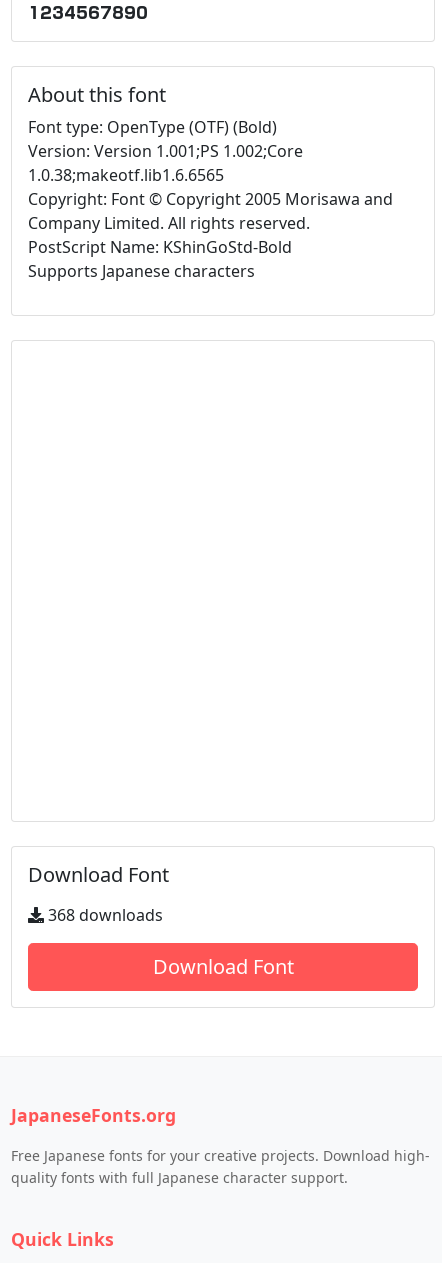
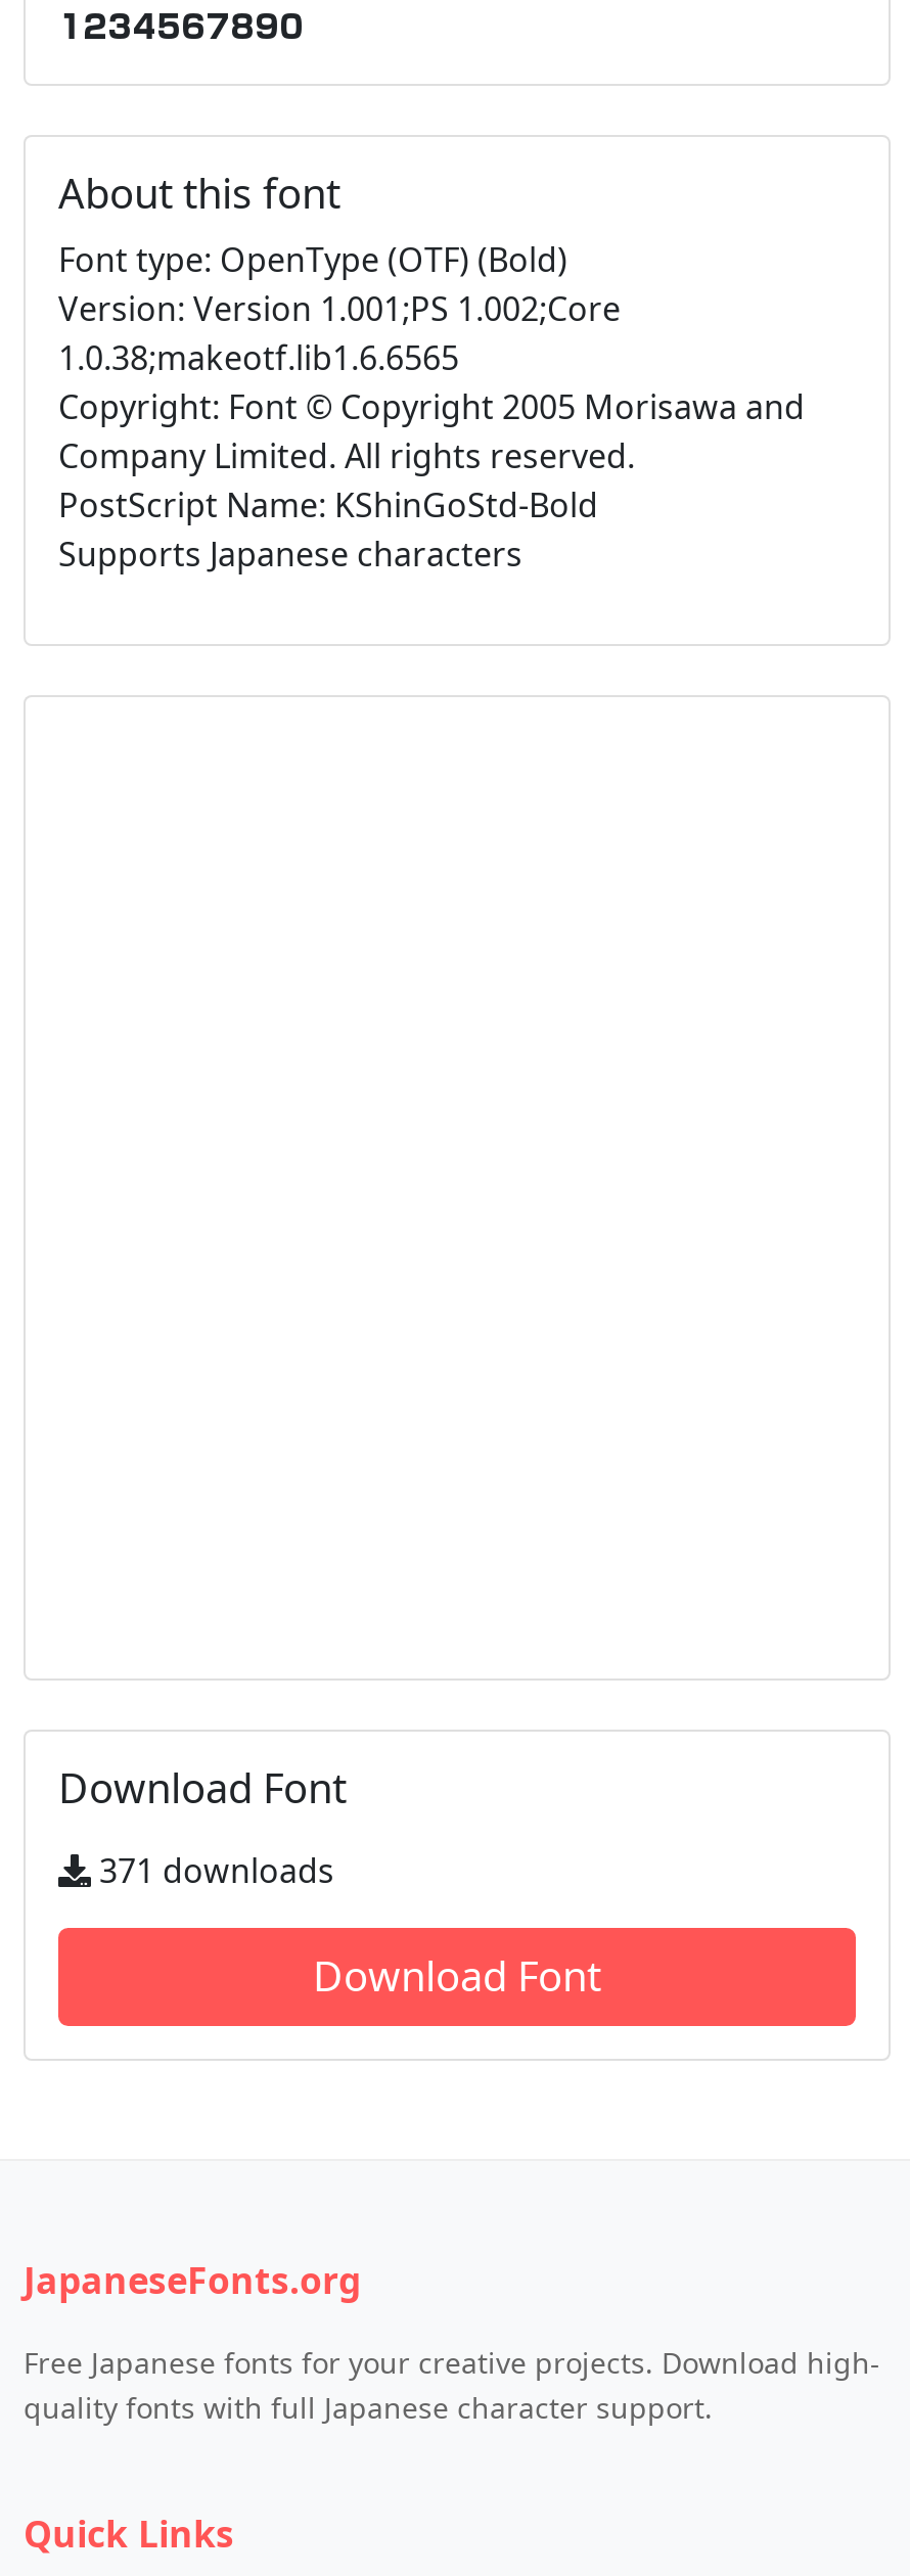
[44,904,163,926] 368 downloads -> [91,1848,334,1893] 371 downloads

